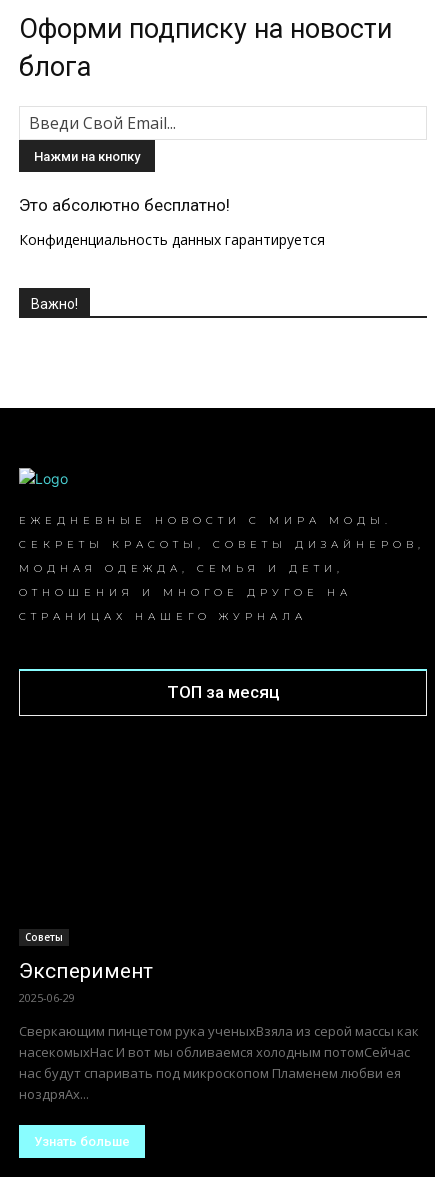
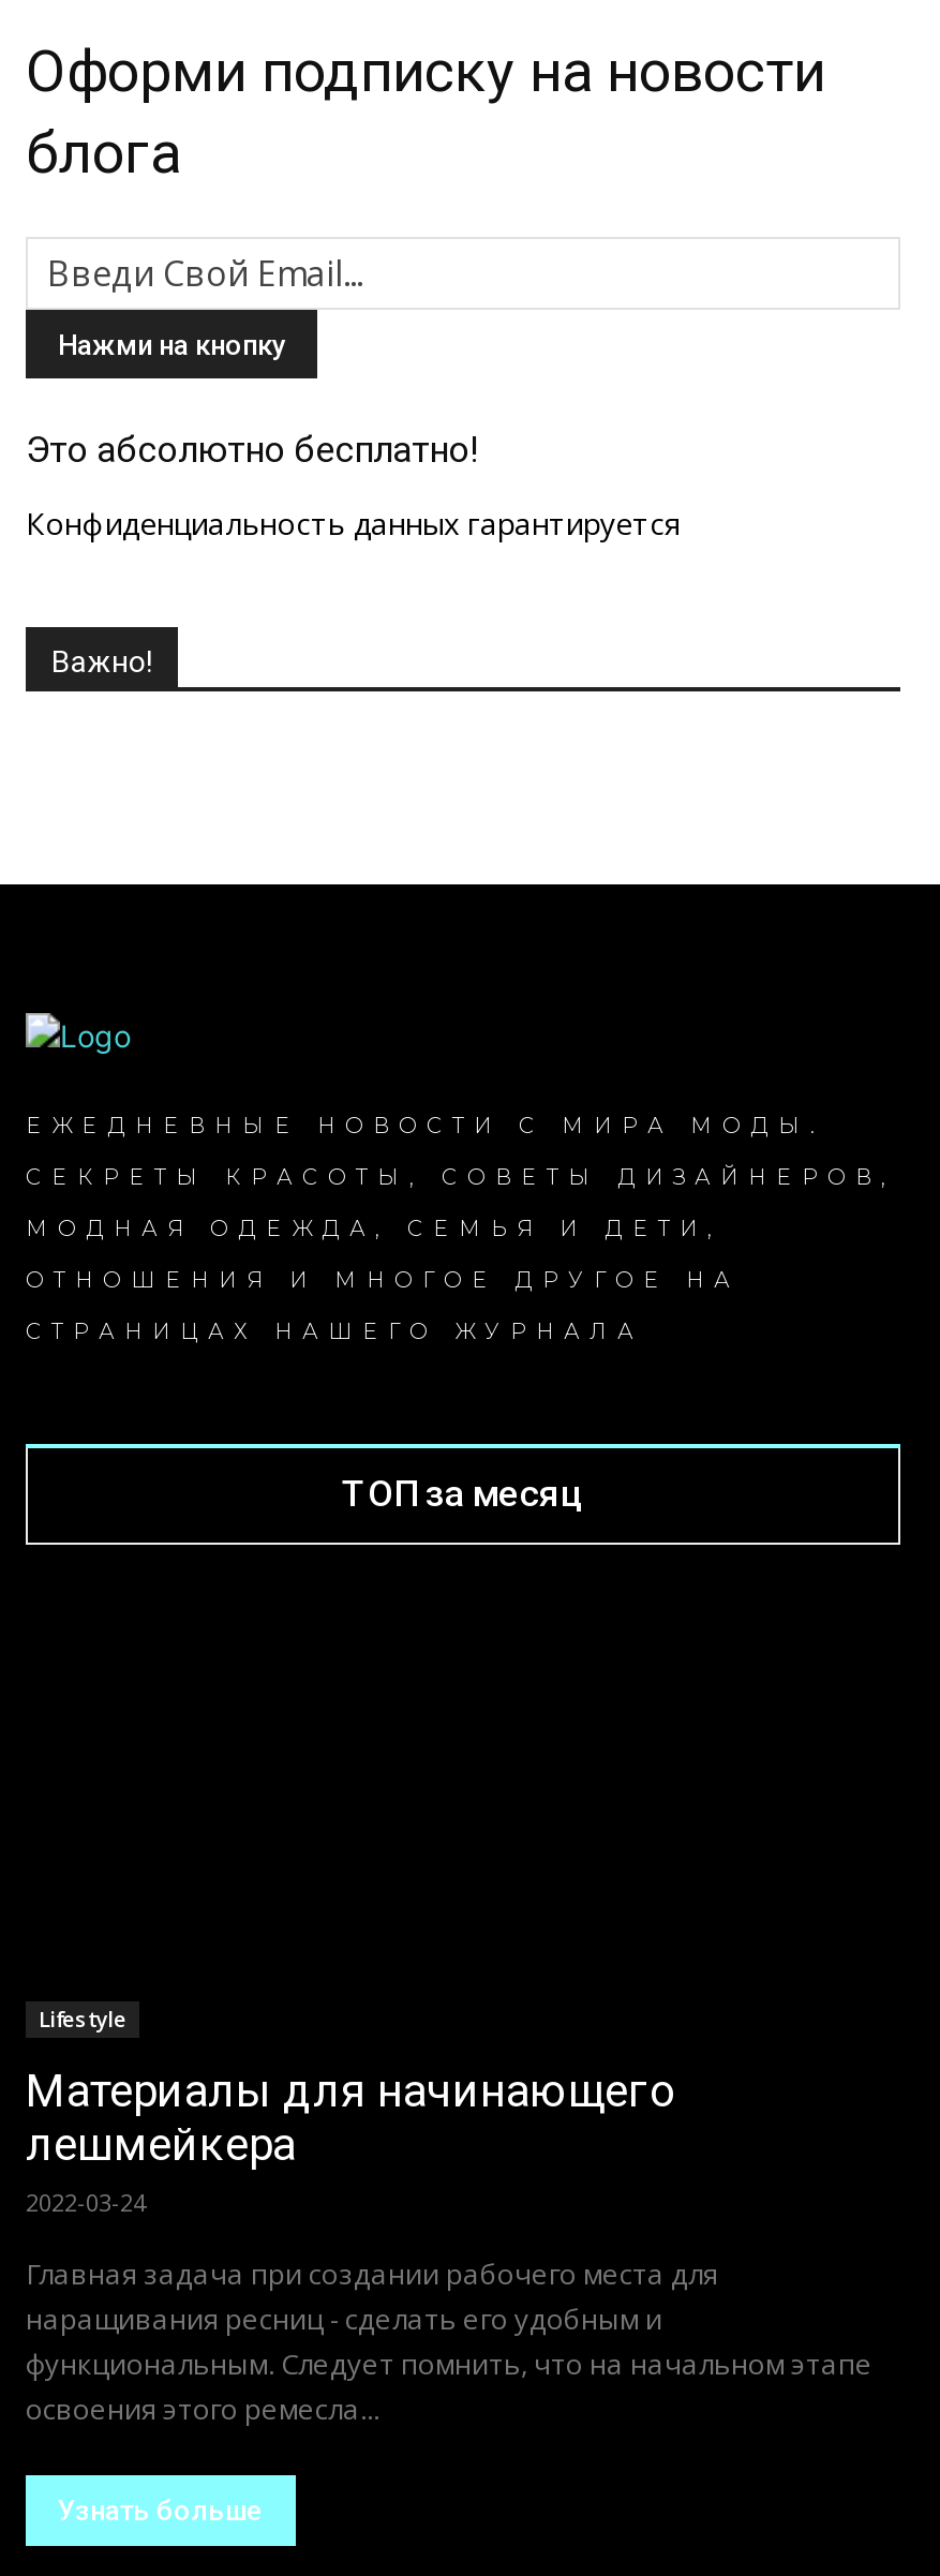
[25,930,63,944] Советы -> [39,2004,126,2034] Lifestyle
[19,959,153,1005] Эксперимент | 2025-06-29 -> [26,2066,675,2218] Материалы для начинающего | лешмейкера | 2022-03-24
[19,1022,419,1103] Сверкающим пинцетом рука ученыхВзяла из серой массы как | насекомыхНас И вот мы обливаемся холодным потомСейчас | нас будут спаривать под микроскопом Пламенем любви ея | ноздряАх... -> [26,2254,872,2428] Главная задача при создании рабочего места для | наращивания ресниц - сделать его удобным и | функциональным. Следует помнить, что на начальном этапе | освоения этого ремесла...

